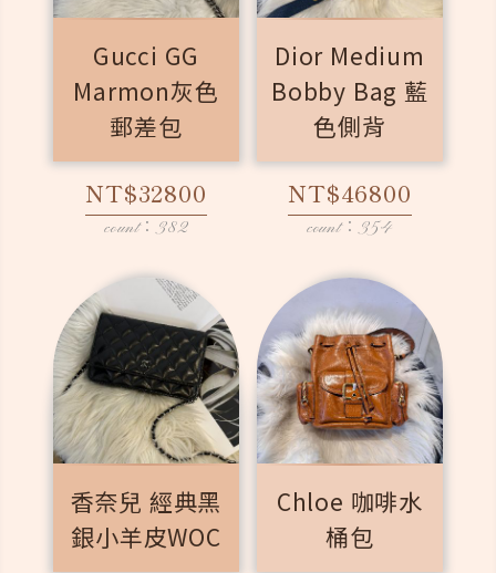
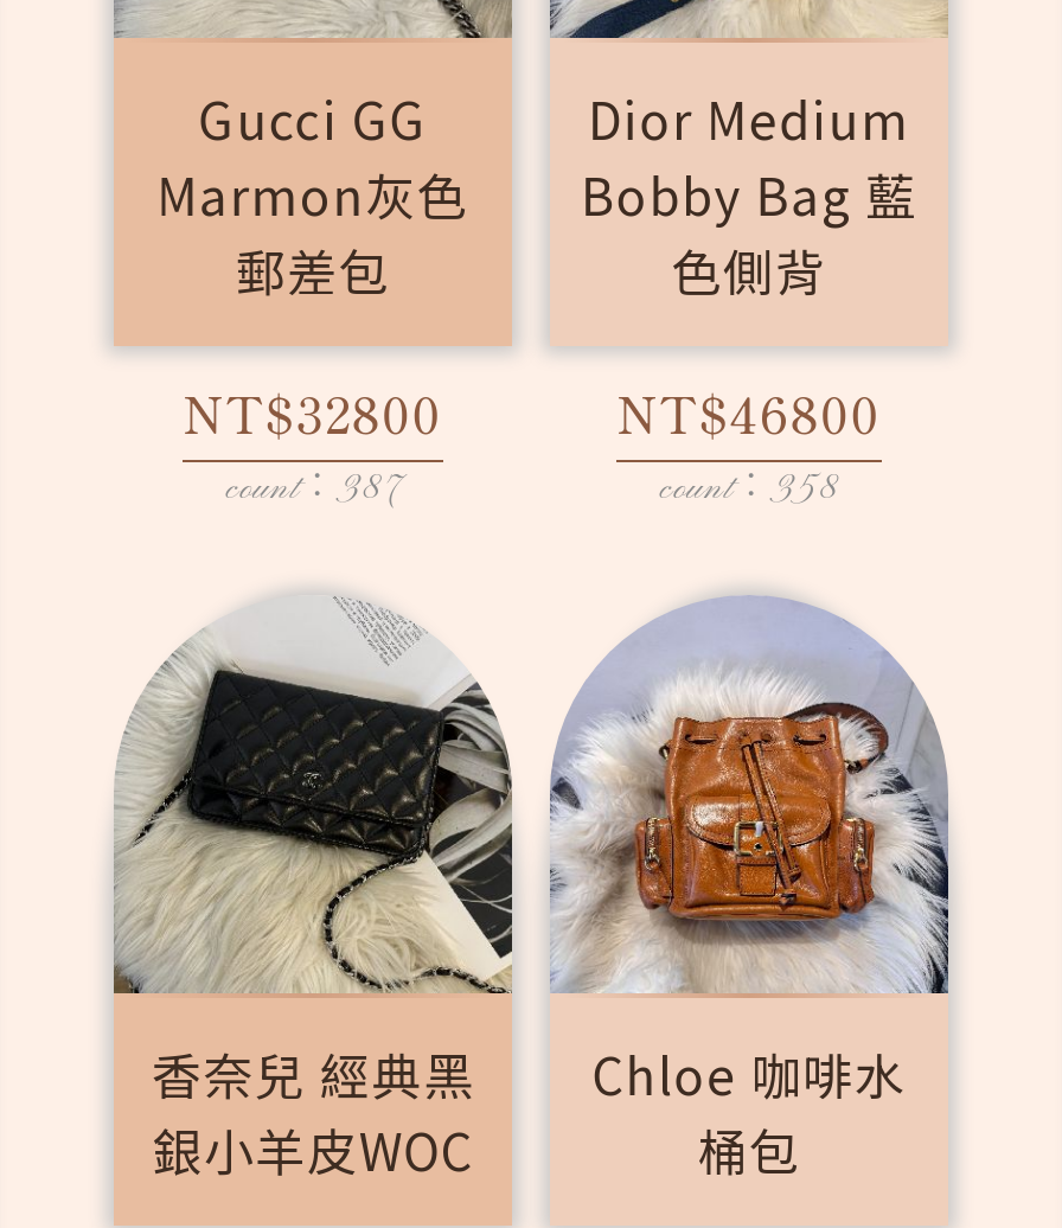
[105,218,188,239] count：382 -> [226,467,400,512] count：387
[307,218,393,239] count：354 -> [660,467,838,512] count：358

